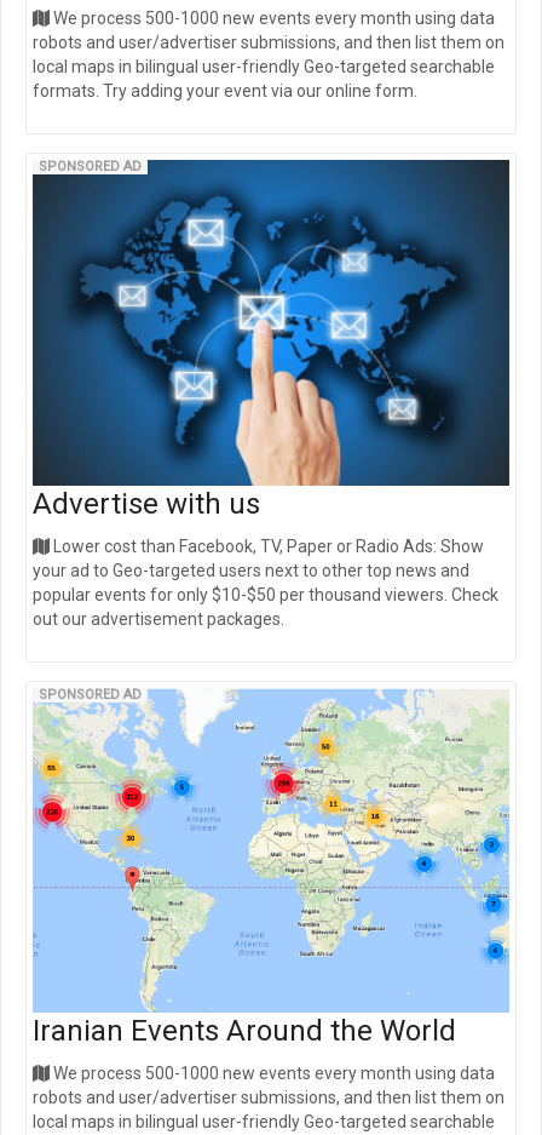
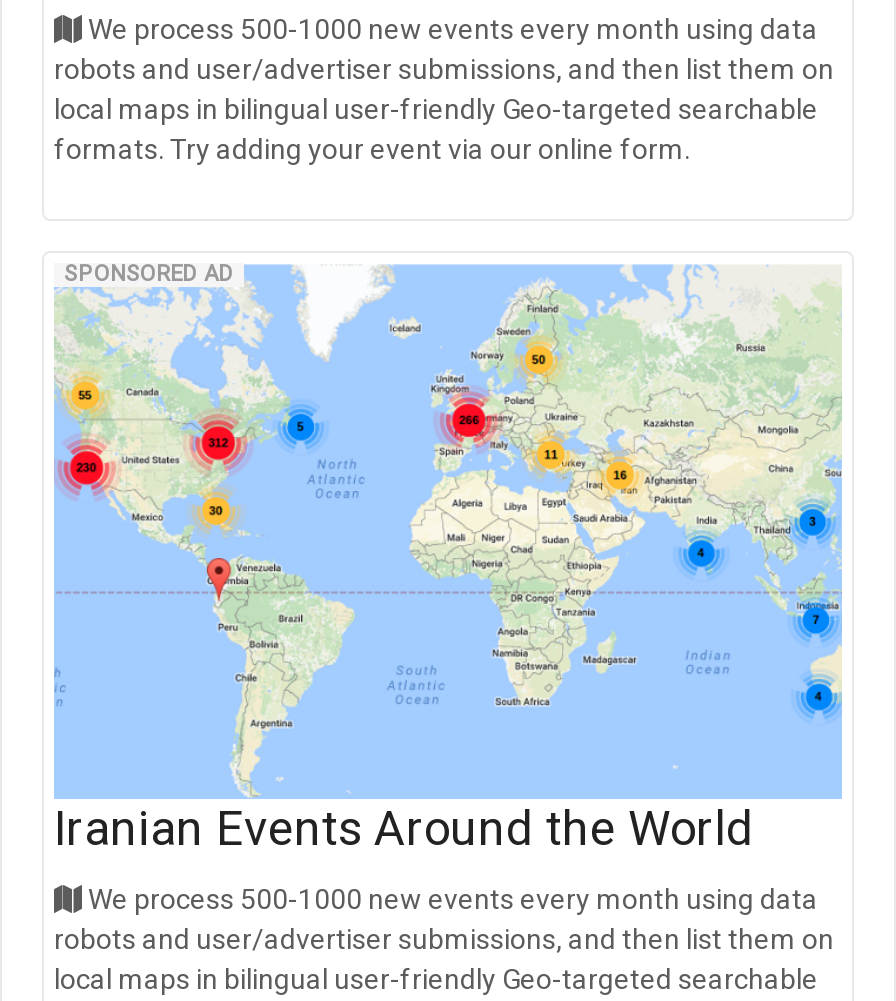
[31,159,511,487] [image] | SPONSORED AD -> none
[33,487,498,629] Advertise with us | Lower cost than Facebook, TV, Paper or Radio Ads: Show | your ad to Geo-targeted users next to other top news and | popular events for only $10-$50 per thousand viewers. Check | out our advertisement packages. -> none

